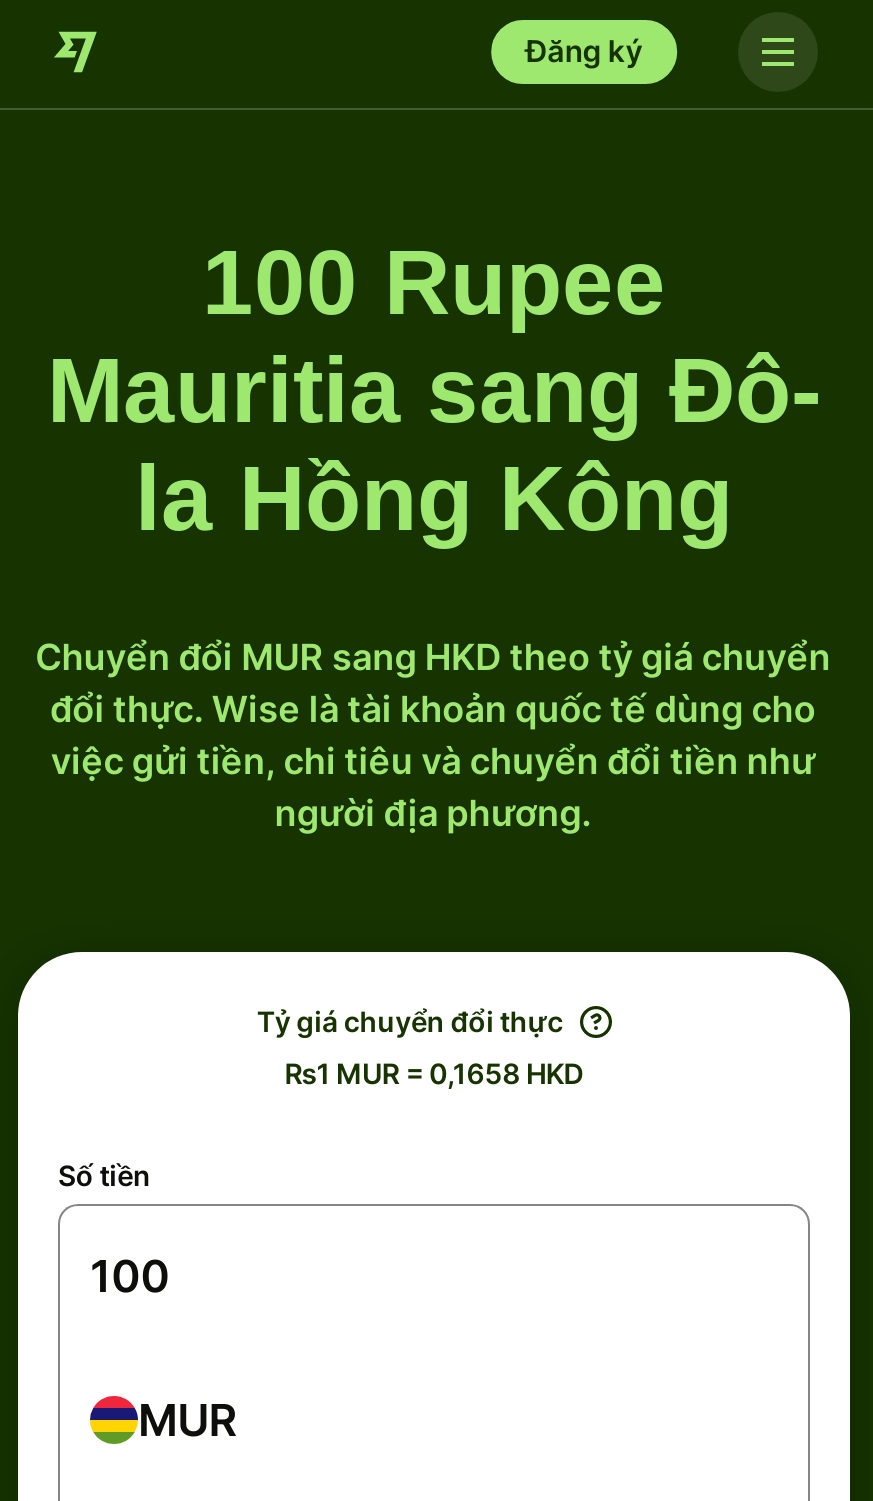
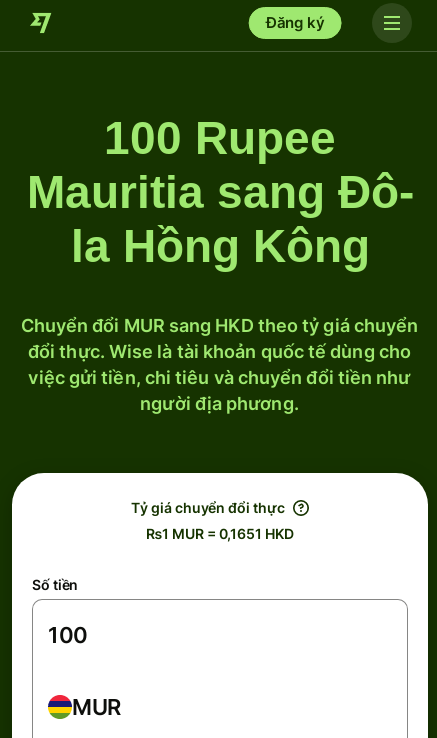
[285,1056,583,1090] ₨1 MUR = 0,1658 HKD -> [146,525,294,542] ₨1 MUR = 0,1651 HKD

